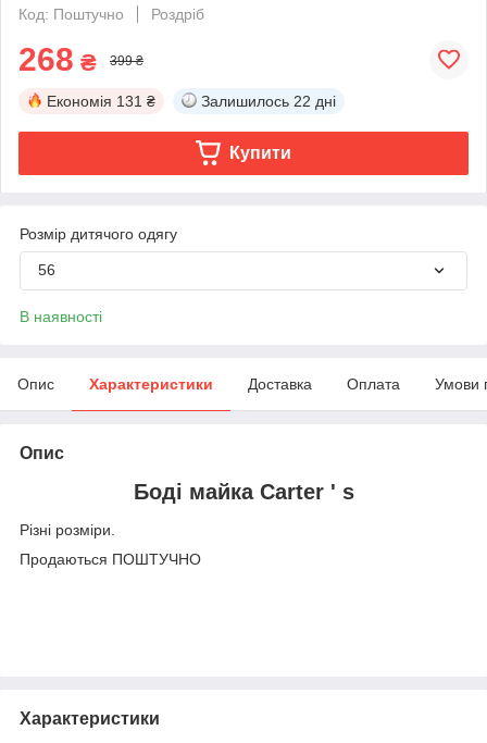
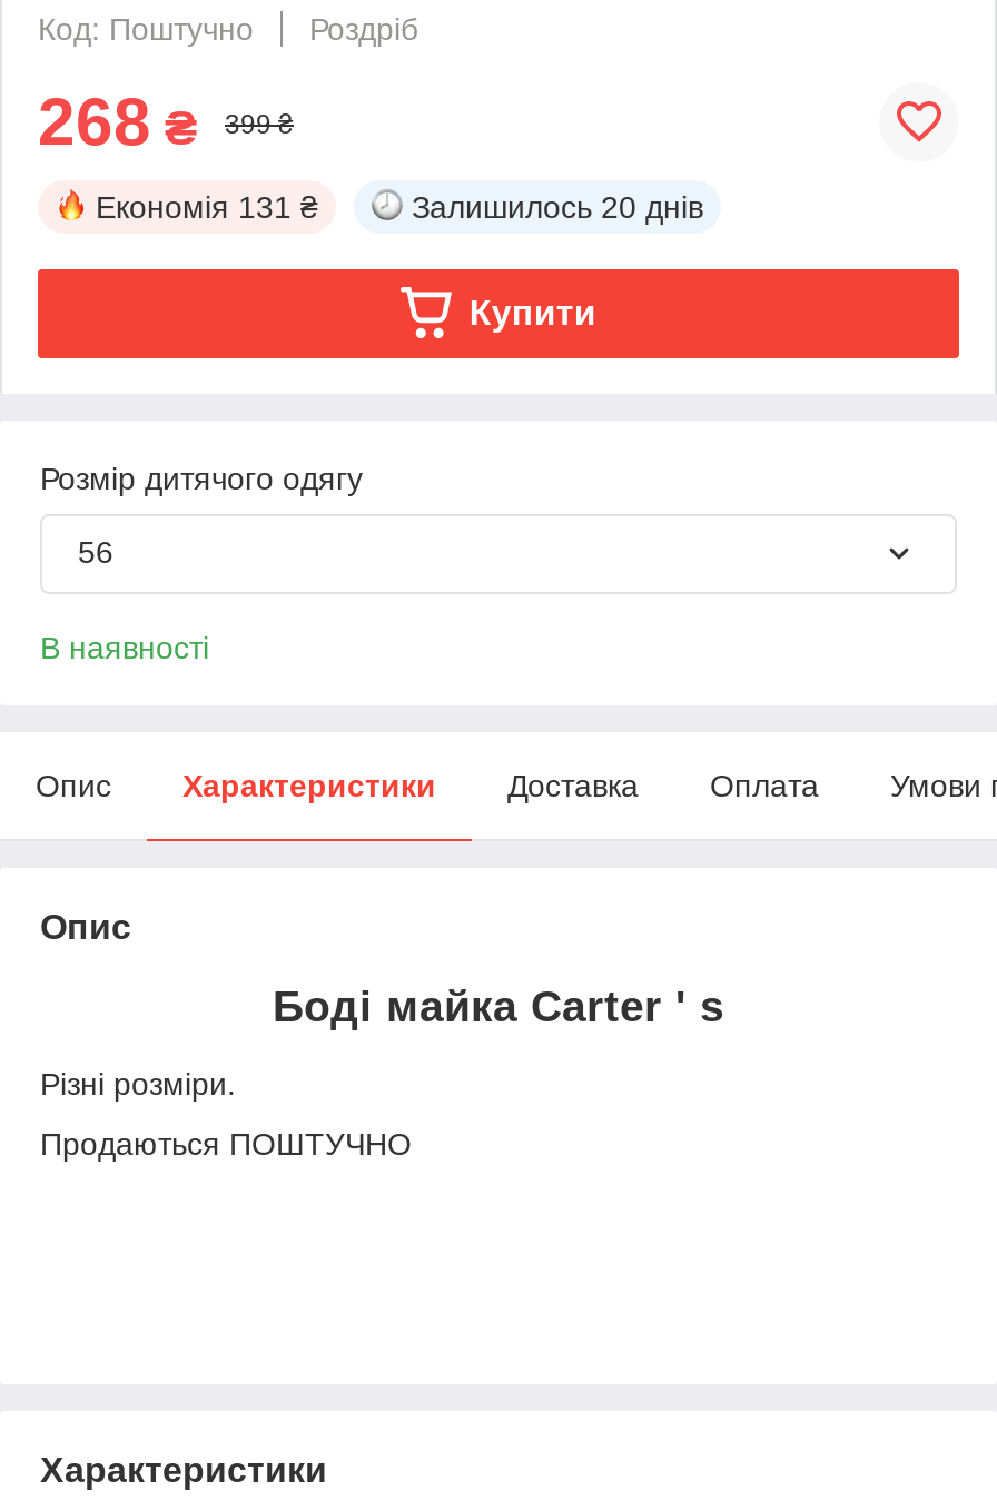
[201,92,336,110] Залишилось 22 дні -> [412,189,703,224] Залишилось 20 днів

